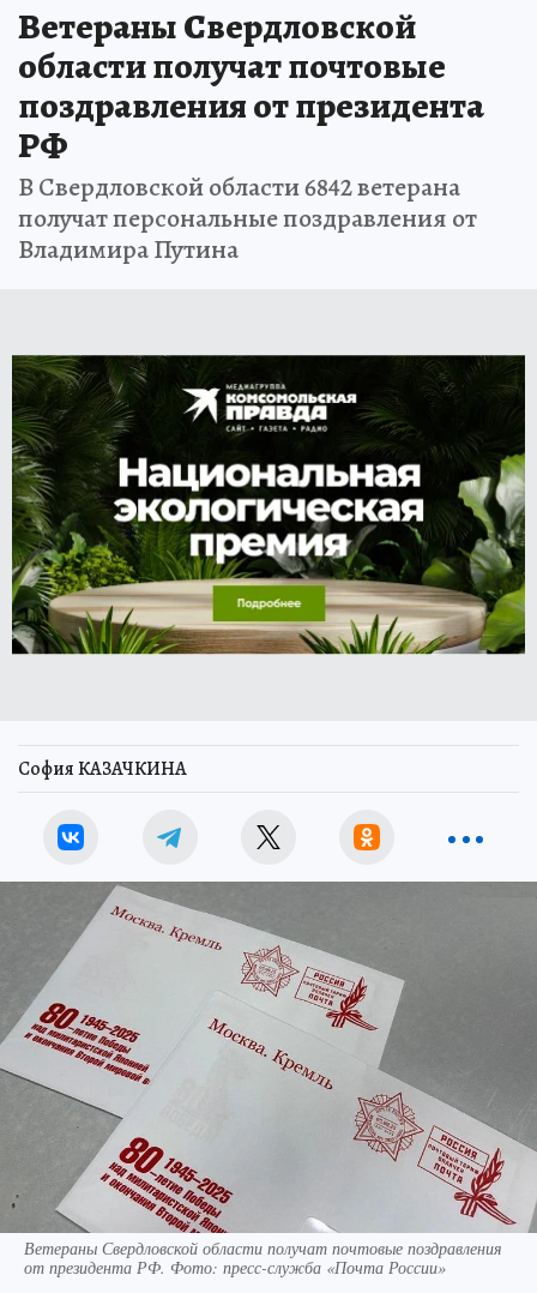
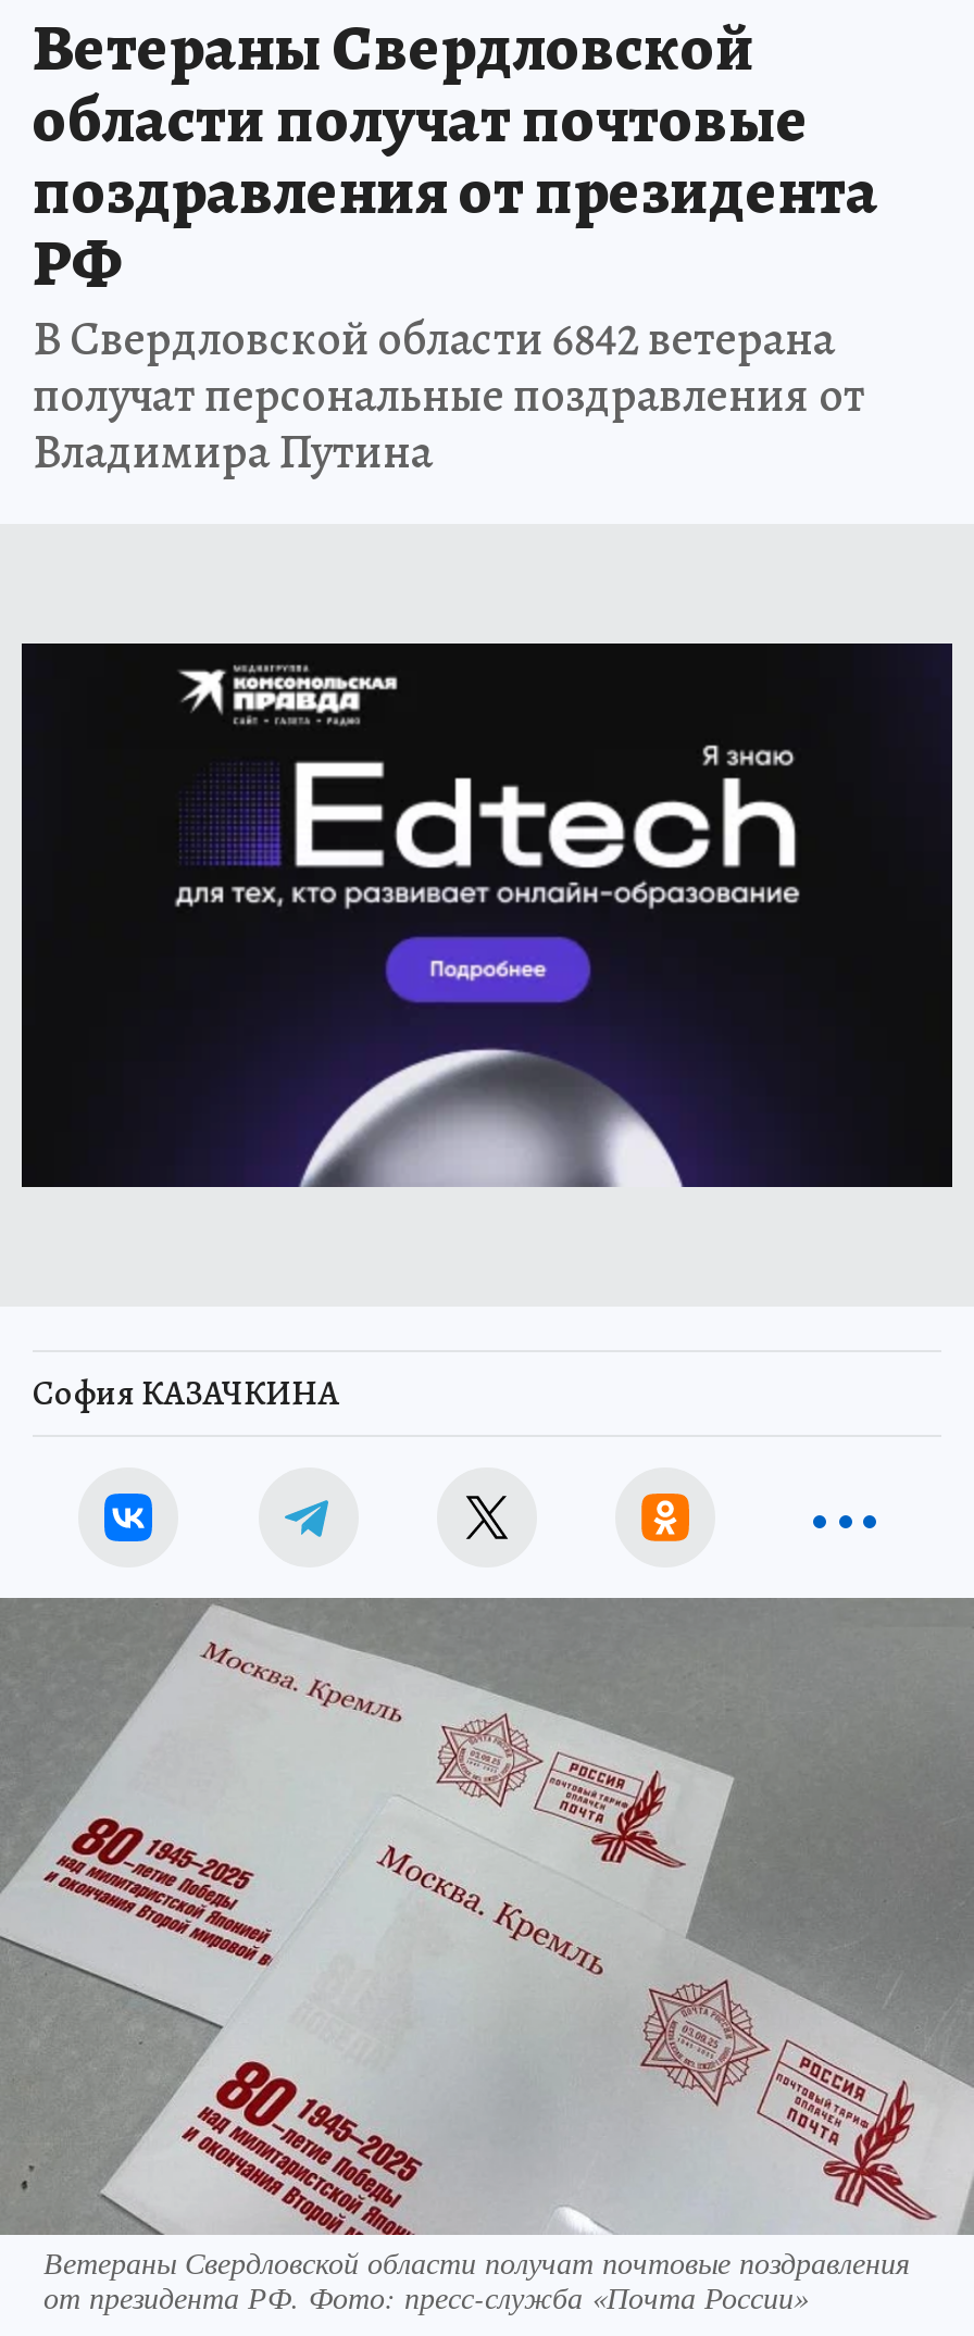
[11,355,526,655] [image] -> [20,641,954,1189] [image]

